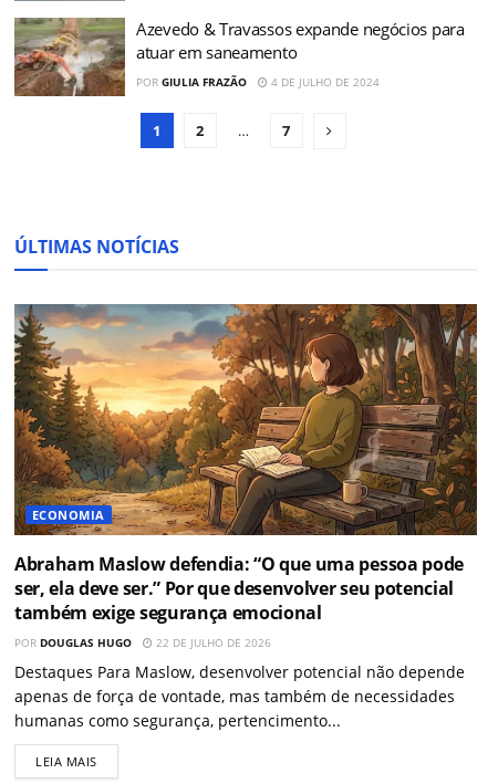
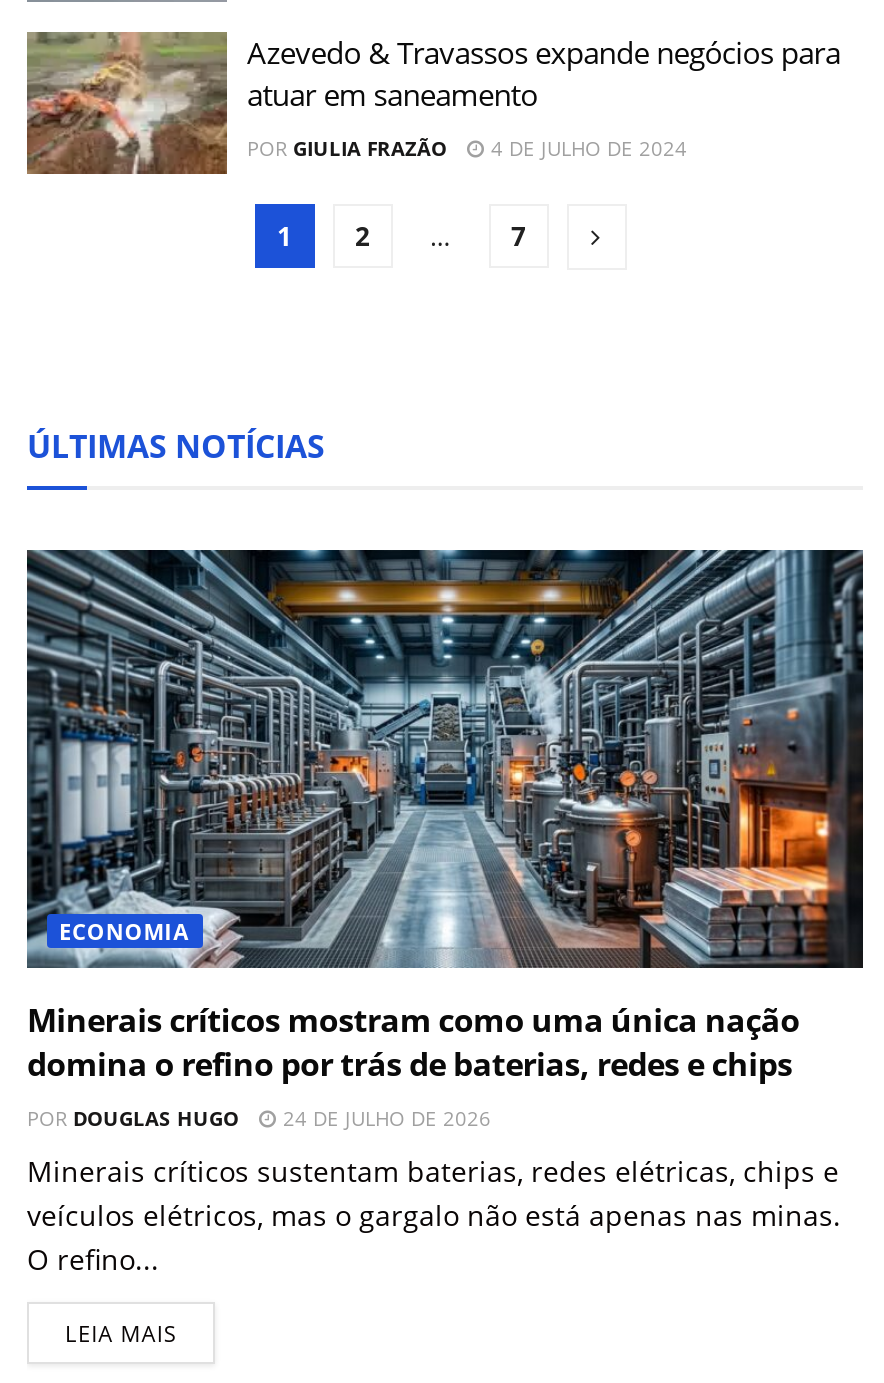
[13,303,478,625] [image] | Abraham Maslow defendia: “O que uma pessoa pode | ser, ela deve ser.” Por que desenvolver seu potencial | também exige segurança emocional -> [25,548,865,1086] [image] | Minerais críticos mostram como uma única nação | domina o refino por trás de baterias, redes e chips
[153,635,271,650] 22 DE JULHO DE 2026 -> [277,1104,491,1132] 24 DE JULHO DE 2026
[14,661,465,731] Destaques Para Maslow, desenvolver potencial não depende | apenas de força de vontade, mas também de necessidades | humanas como segurança, pertencimento... -> [27,1152,841,1278] Minerais críticos sustentam baterias, redes elétricas, chips e | veículos elétricos, mas o gargalo não está apenas nas minas. | O refino...

